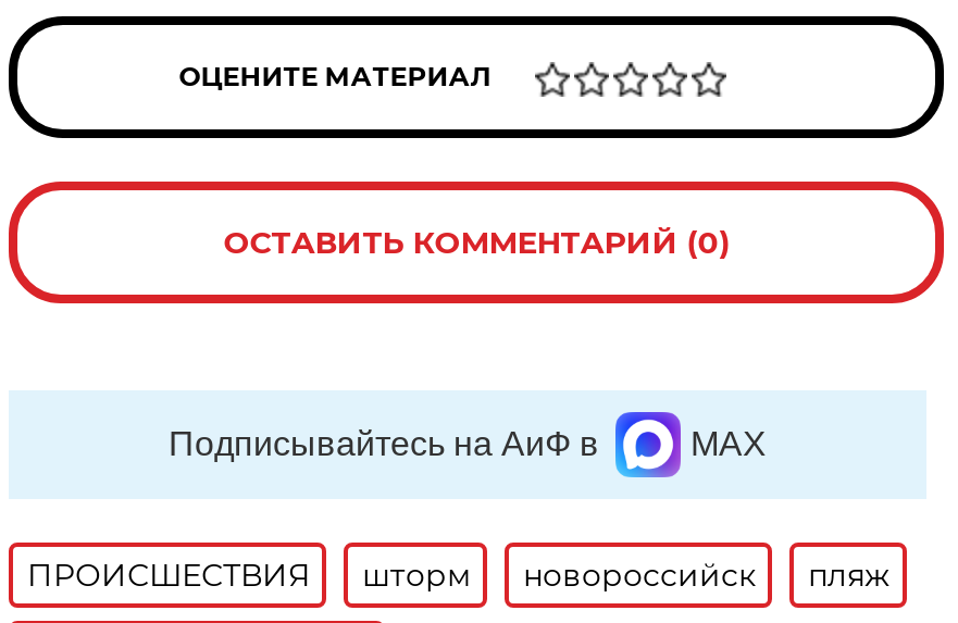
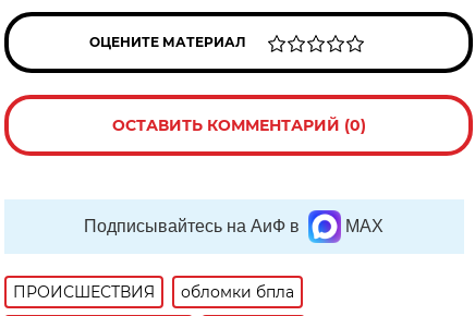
[362,556,890,595] шторм | новороссийск | пляж -> [181,282,295,302] обломки бпла

